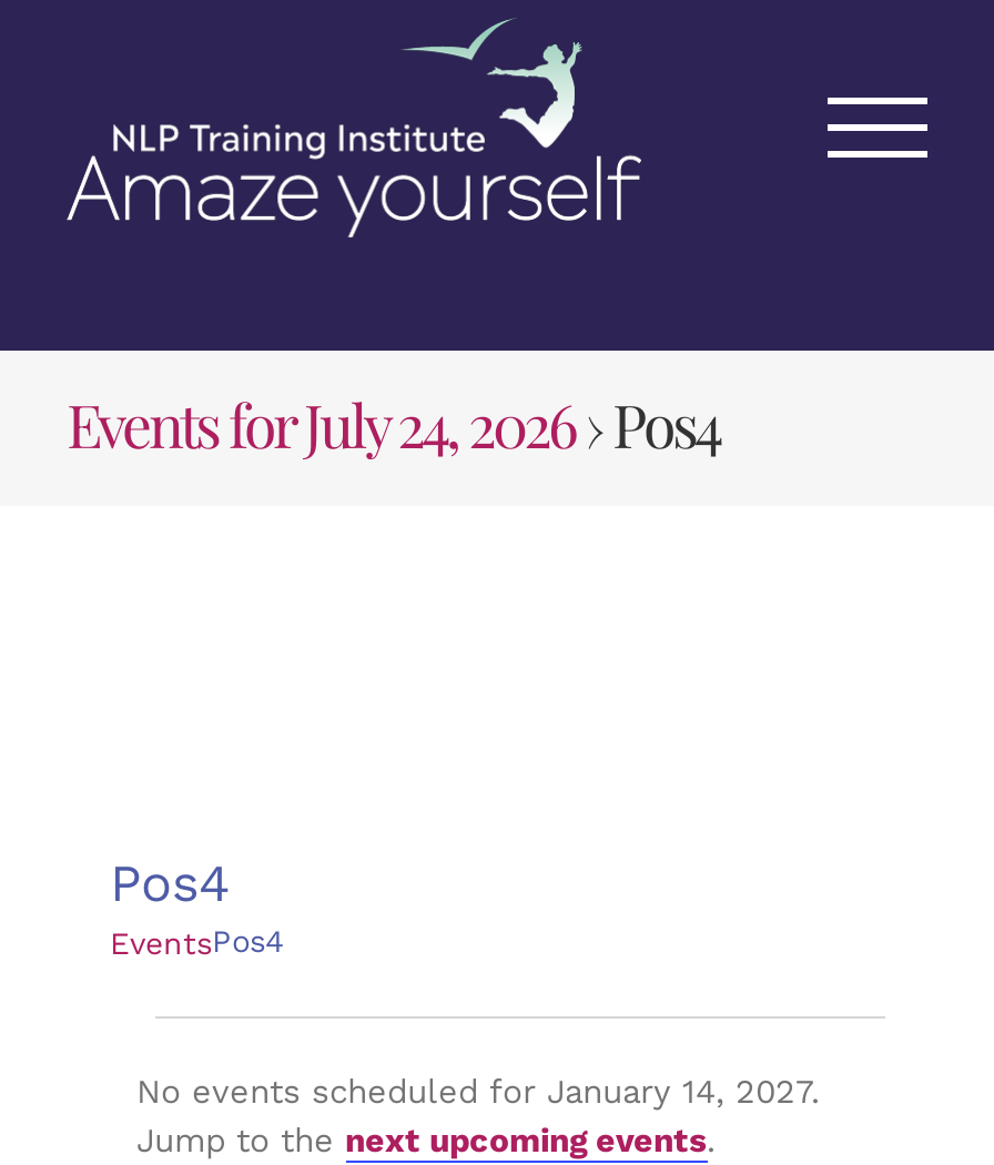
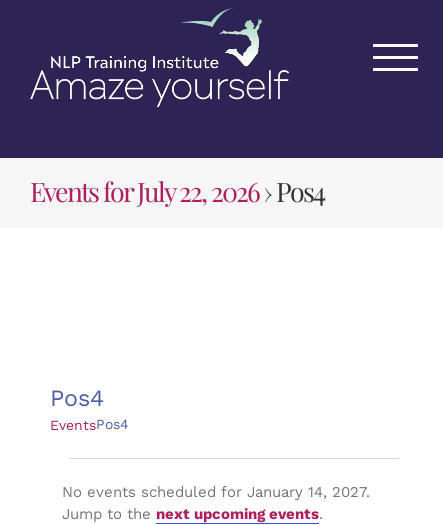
[67,384,719,464] Events for July 24, 2026› Pos4 -> [30,173,324,209] Events for July 22, 2026› Pos4

